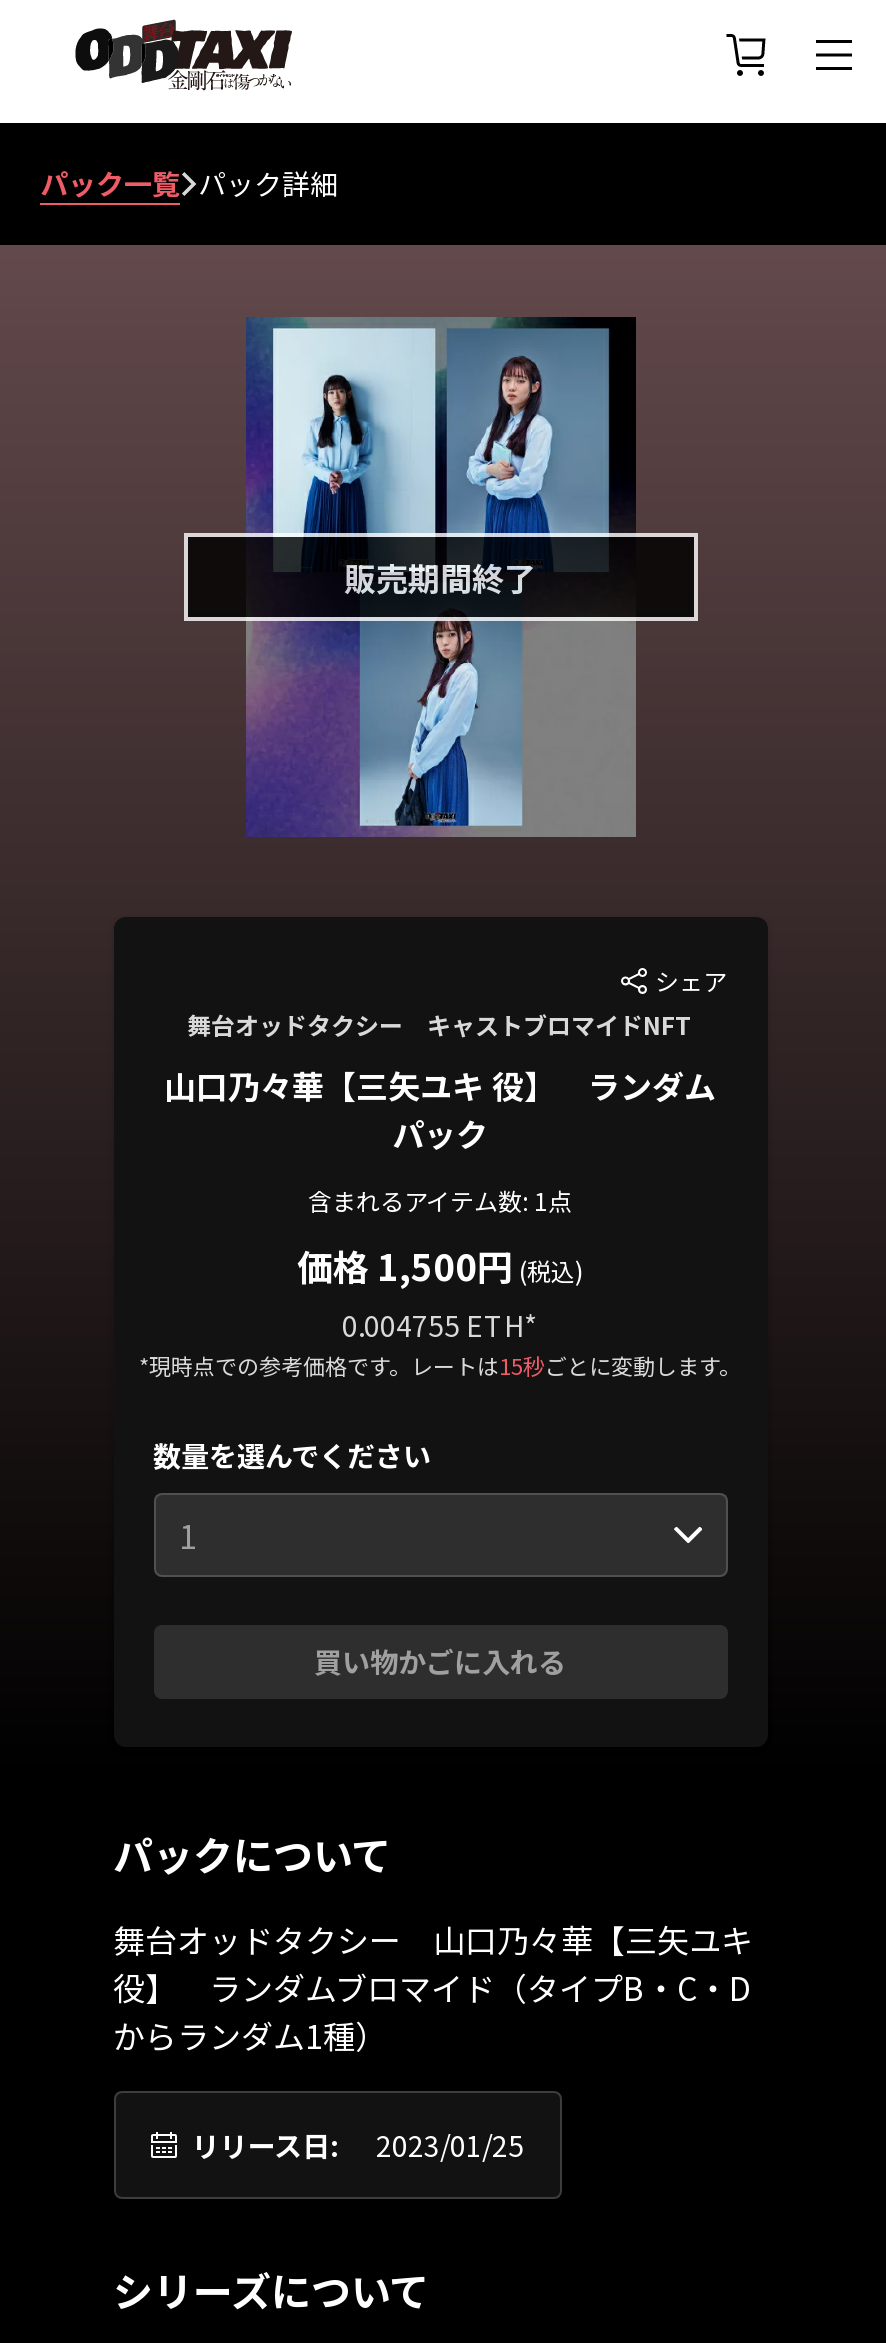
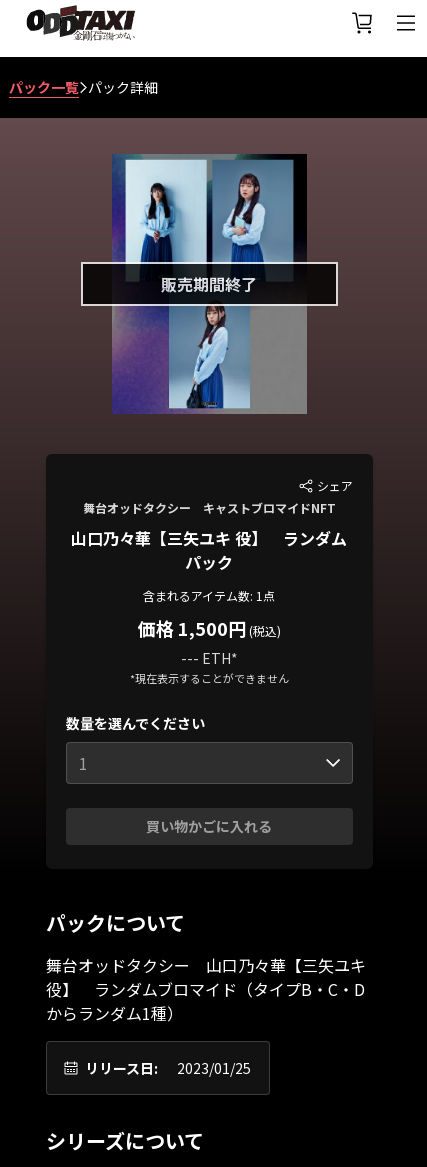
[139,1305,741,1381] 0.004755 ETH* | *現時点での参考価格です。レートは15秒ごとに変動します。 -> [129,648,288,686] --- ETH* | *現在表示することができません

